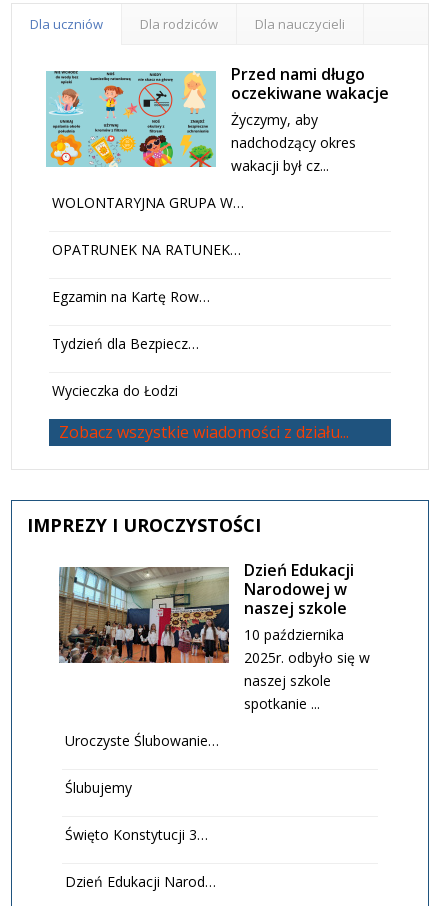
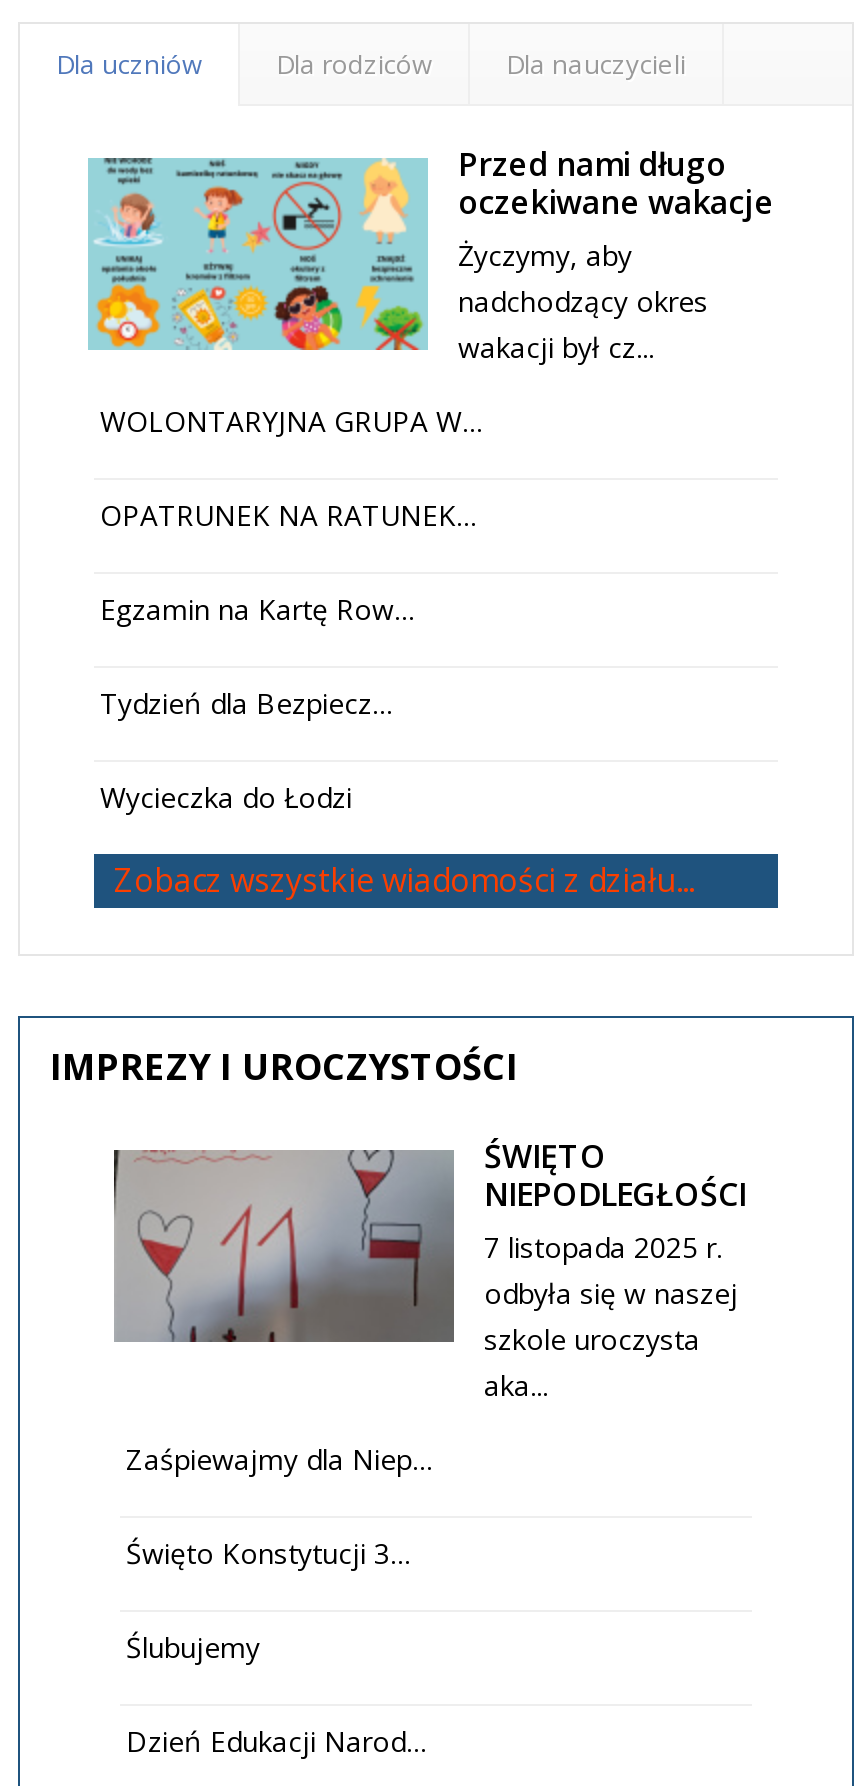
[59,559,370,750] [image] | Dzień Edukacji | Narodowej w | naszej szkole | 10 października | 2025r. odbyło się w | naszej szkole | spotkanie ... | Uroczyste Ślubowanie… -> [112,1134,746,1478] [image] | ŚWIĘTO | NIEPODLEGŁOŚCI | 7 listopada 2025 r. | odbyła się w naszej | szkole uroczysta | aka... | Zaśpiewajmy dla Niep…
moved [65,778,132,797] -> [126,1628,260,1666]: Ślubujemy
moved [65,825,208,844] -> [126,1534,412,1572]: Święto Konstytucji 3…

